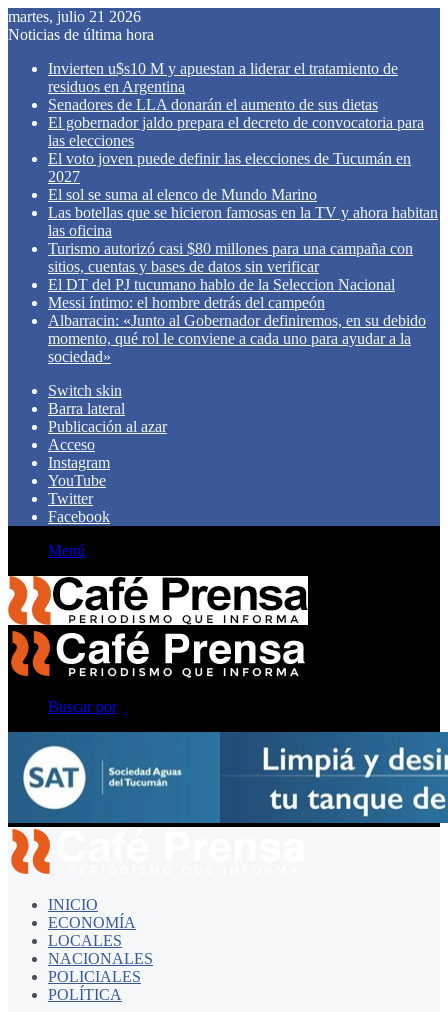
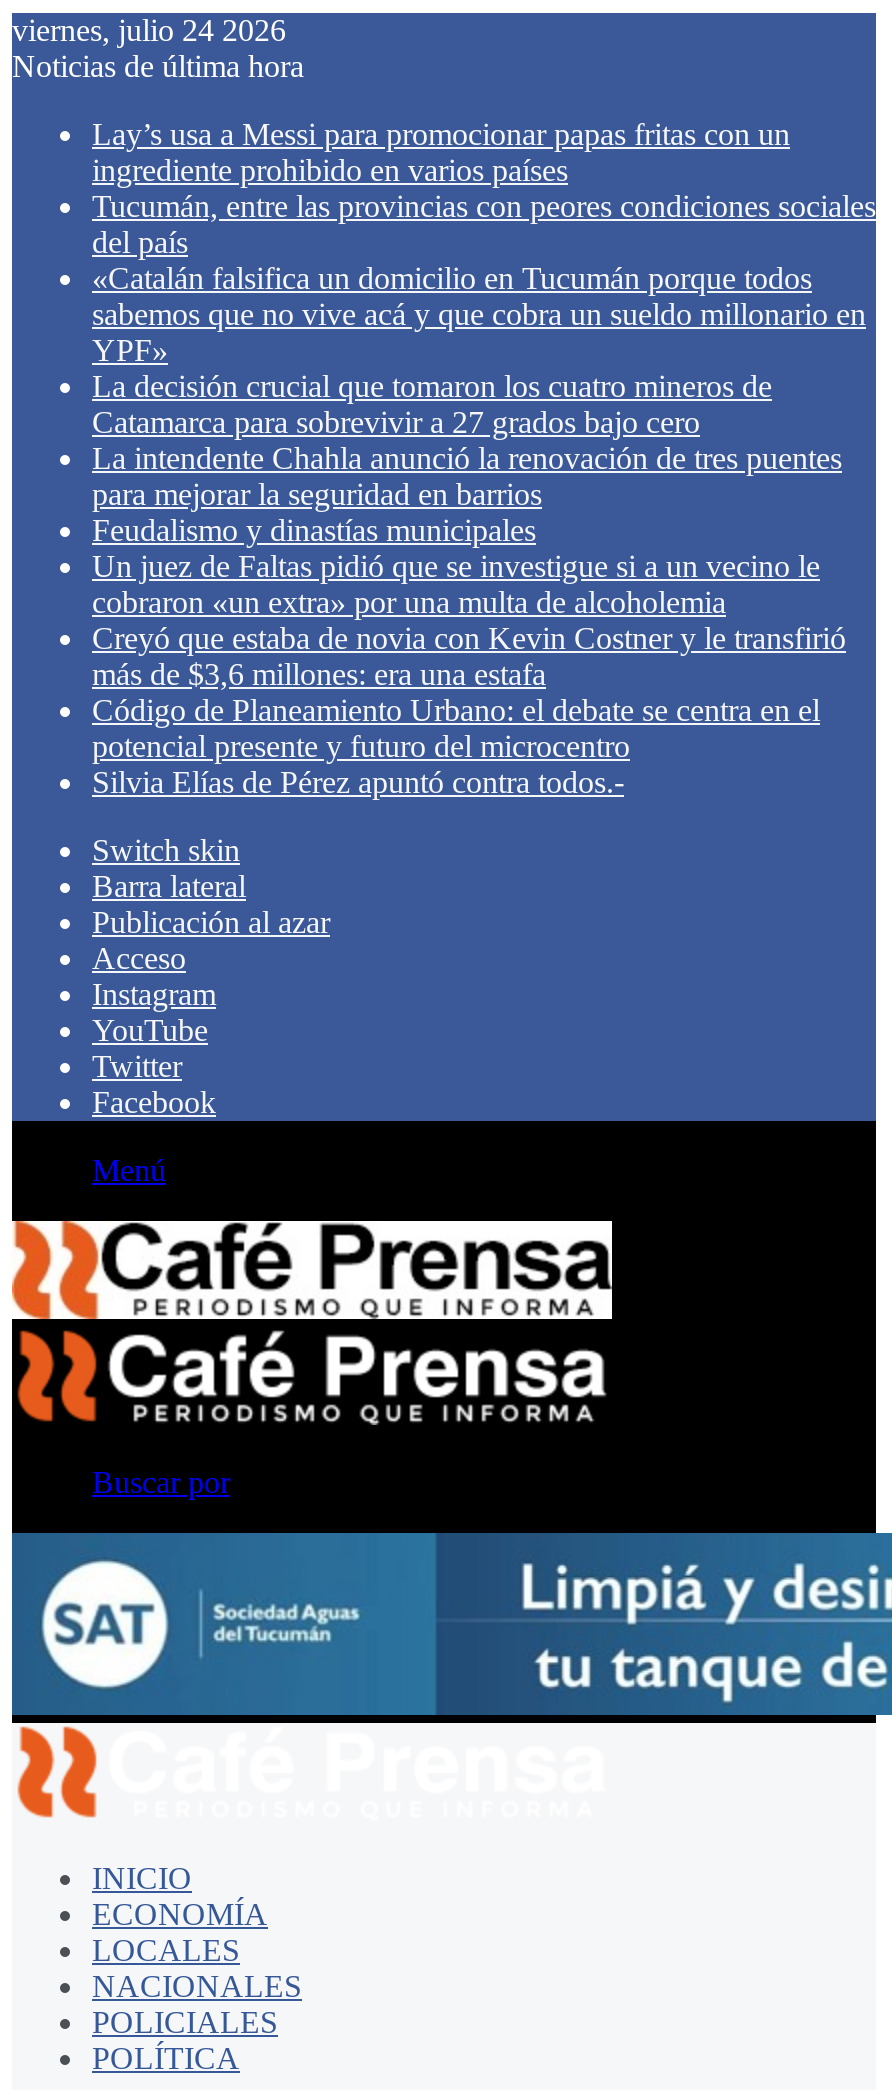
[8,8,141,25] martes, julio 21 2026 -> [12,13,286,47] viernes, julio 24 2026
[48,60,438,365] Invierten u$s10 M y apuestan a liderar el tratamiento de | residuos en Argentina | Senadores de LLA donarán el aumento de sus dietas | El gobernador jaldo prepara el decreto de convocatoria para | las elecciones | El voto joven puede definir las elecciones de Tucumán en | 2027 | El sol se suma al elenco de Mundo Marino | Las botellas que se hicieron famosas en la TV y ahora habitan | las oficina | Turismo autorizó casi $80 millones para una campaña con | sitios, cuentas y bases de datos sin verificar | El DT del PJ tucumano hablo de la Seleccion Nacional | Messi íntimo: el hombre detrás del campeón | Albarracin: «Junto al Gobernador definiremos, en su debido | momento, qué rol le conviene a cada uno para ayudar a la | sociedad» -> [92,117,876,799] Lay’s usa a Messi para promocionar papas fritas con un | ingrediente prohibido en varios países | Tucumán, entre las provincias con peores condiciones sociales | del país | «Catalán falsifica un domicilio en Tucumán porque todos | sabemos que no vive acá y que cobra un sueldo millonario en | YPF» | La decisión crucial que tomaron los cuatro mineros de | Catamarca para sobrevivir a 27 grados bajo cero | La intendente Chahla anunció la renovación de tres puentes | para mejorar la seguridad en barrios | Feudalismo y dinastías municipales | Un juez de Faltas pidió que se investigue si a un vecino le | cobraron «un extra» por una multa de alcoholemia | Creyó que estaba de novia con Kevin Costner y le transfirió | más de $3,6 millones: era una estafa | Código de Planeamiento Urbano: el debate se centra en el | potencial presente y futuro del microcentro | Silvia Elías de Pérez apuntó contra todos.-

